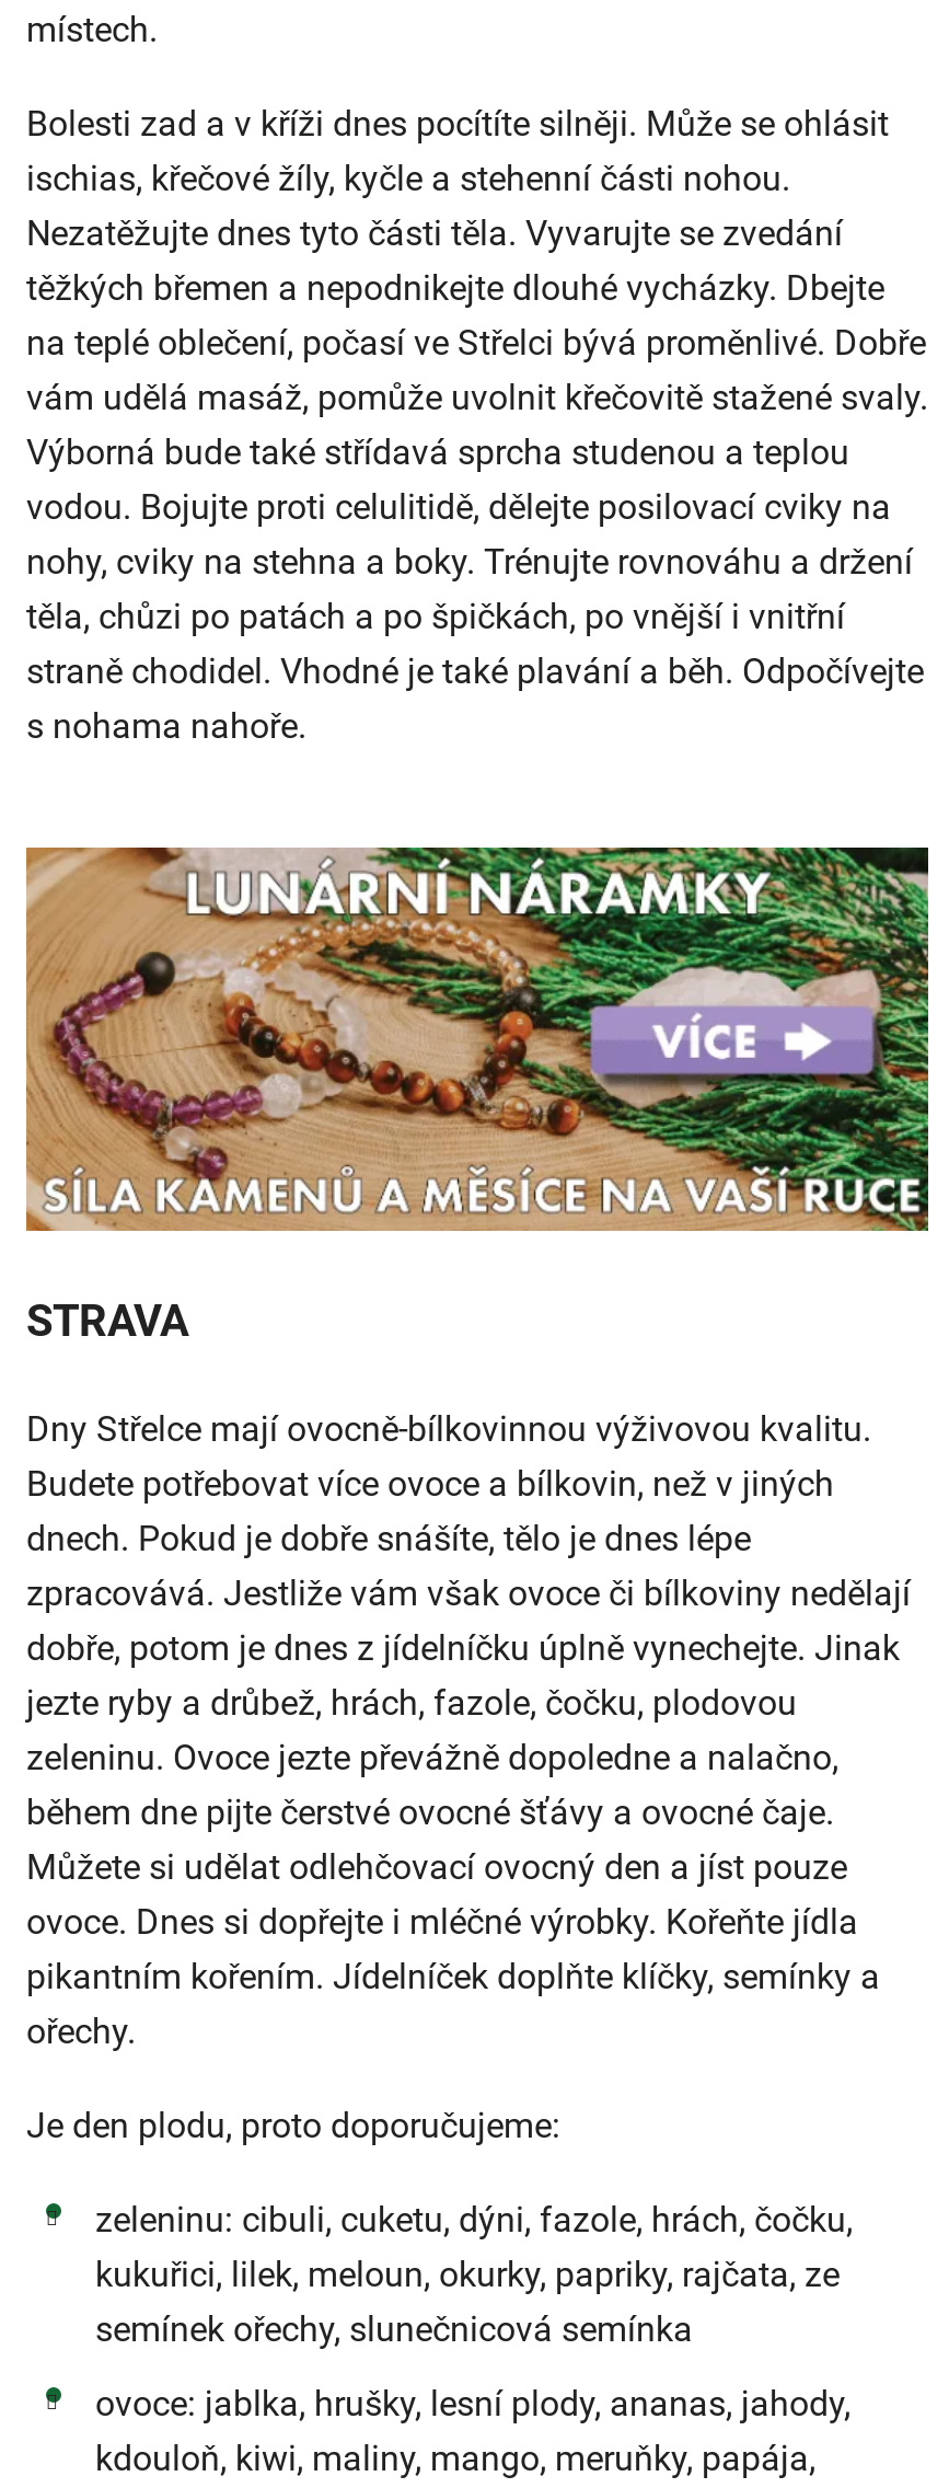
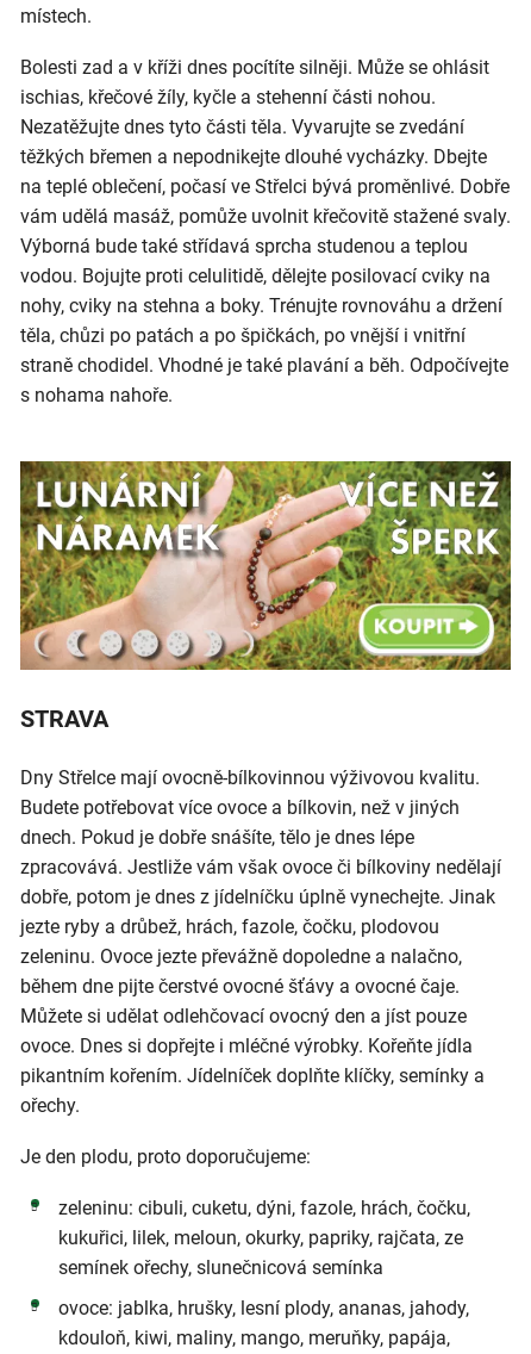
[24,845,930,1233] [image] -> [19,460,512,671] [image]

